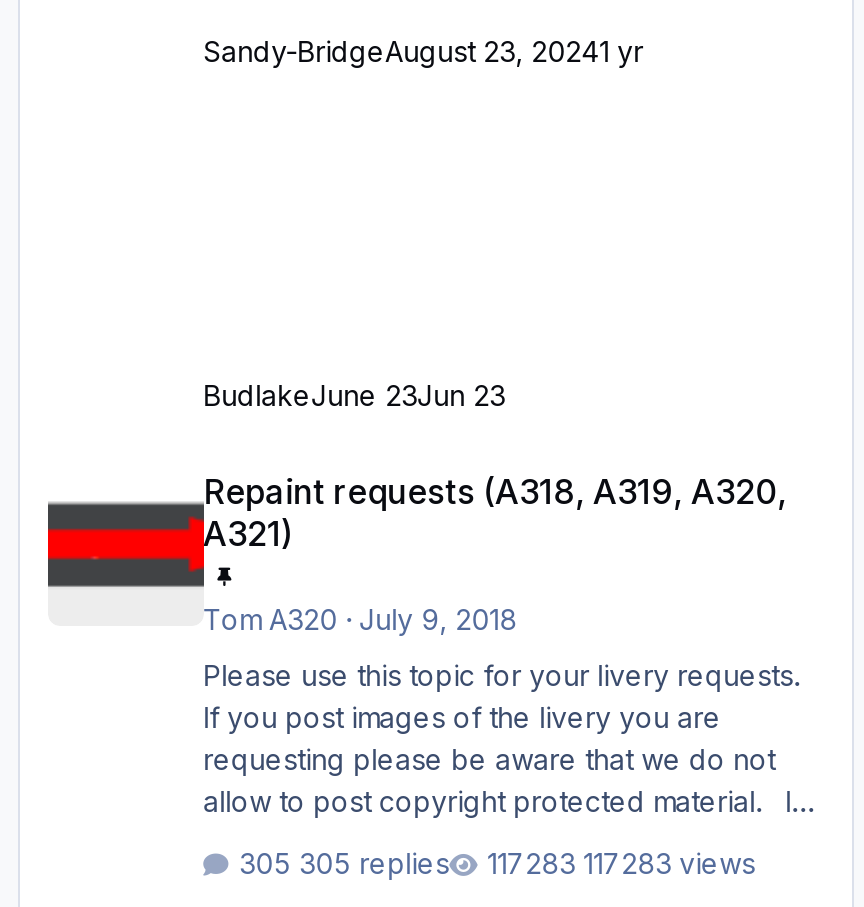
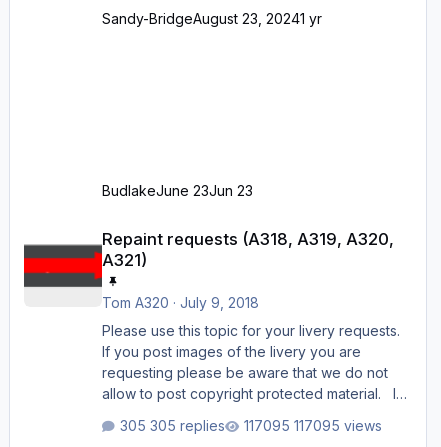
[583,847,755,881] 117283 views -> [294,417,382,434] 117095 views

